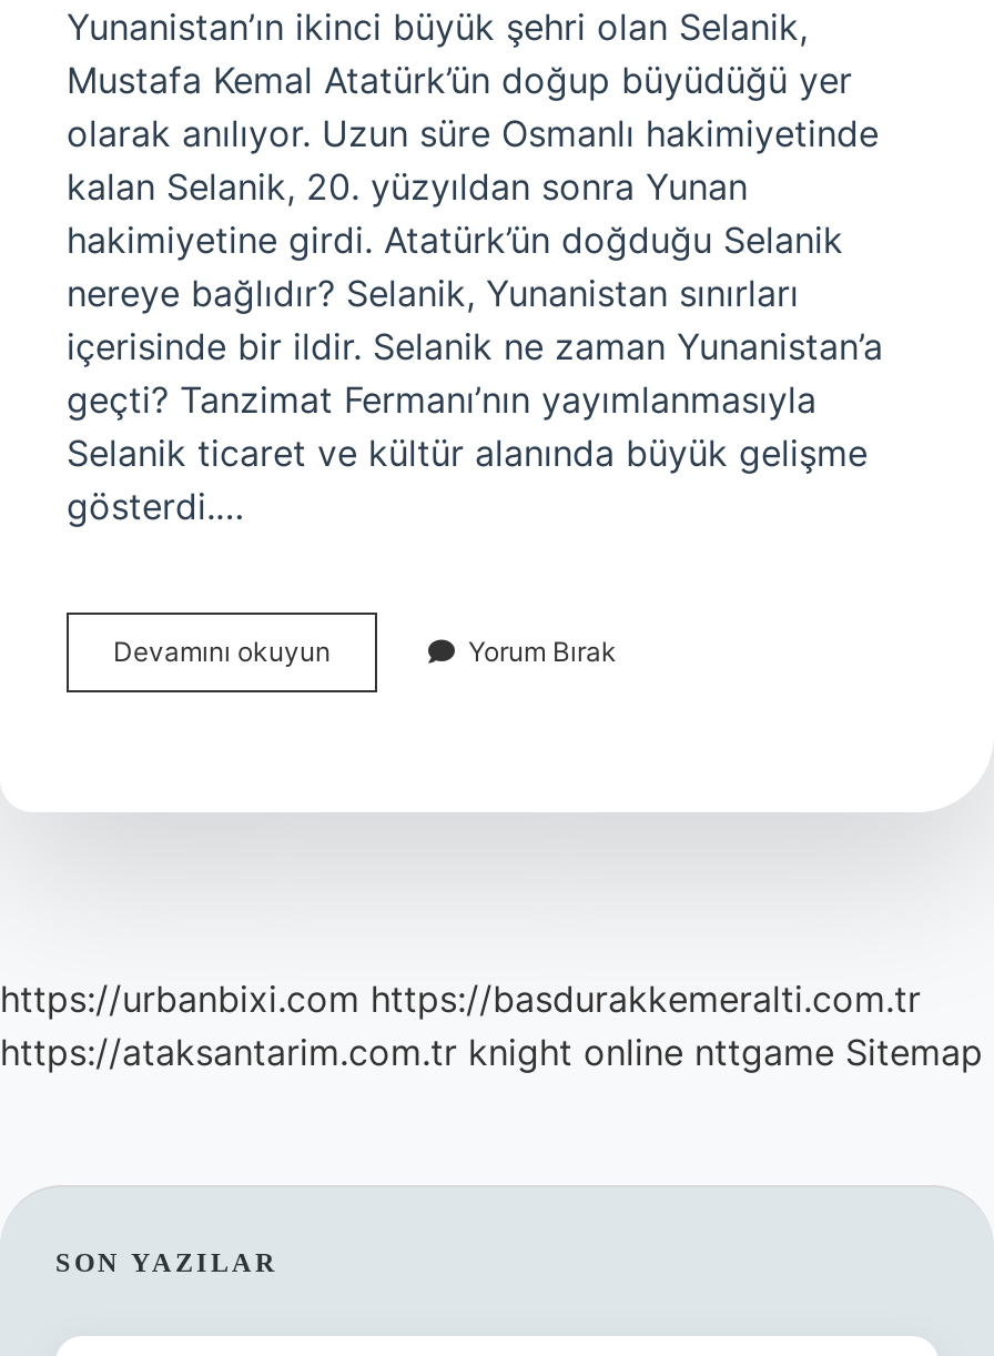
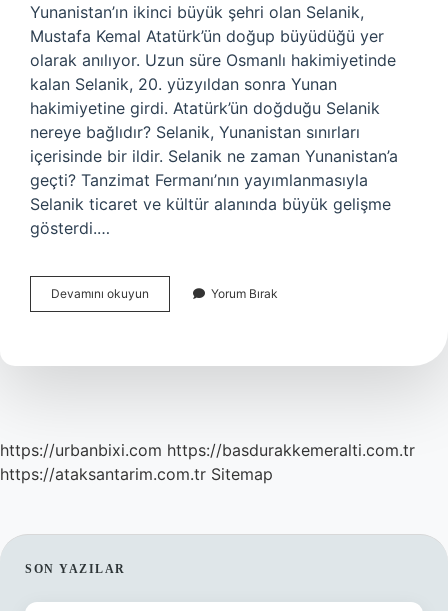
[0,1030,983,1074] https://ataksantarim.com.tr knight online nttgame Sitemap -> [0,464,273,484] https://ataksantarim.com.tr Sitemap

